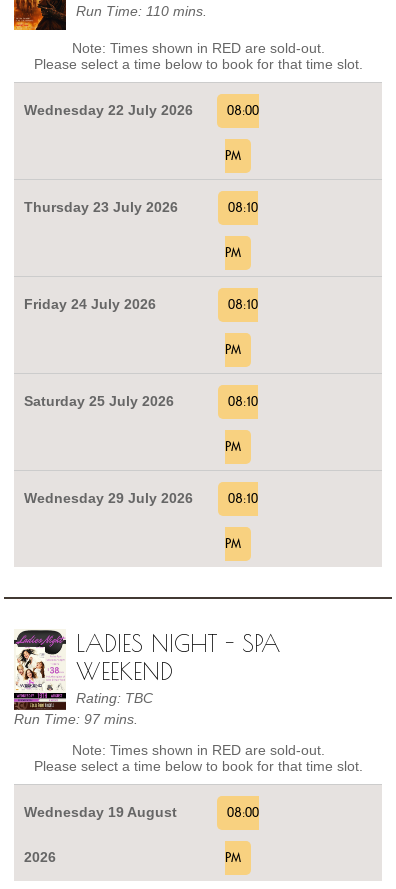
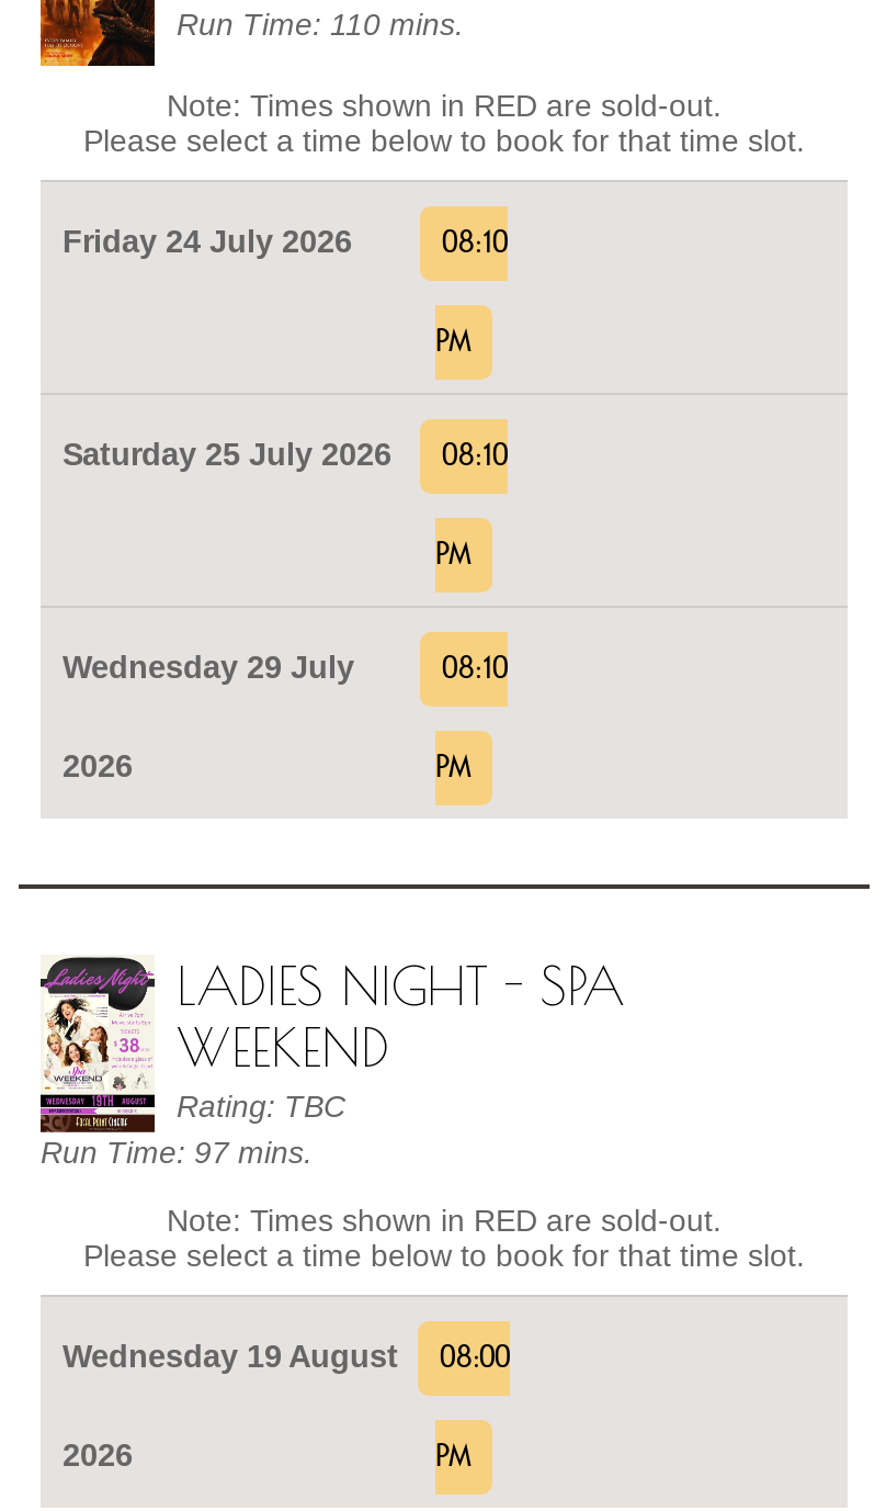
[24,102,258,260] Wednesday 22 July 2026 | 08:00 | PM | Thursday 23 July 2026 | 08:10 | PM -> none

